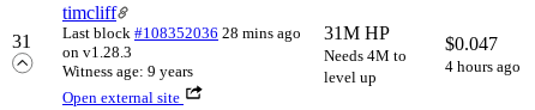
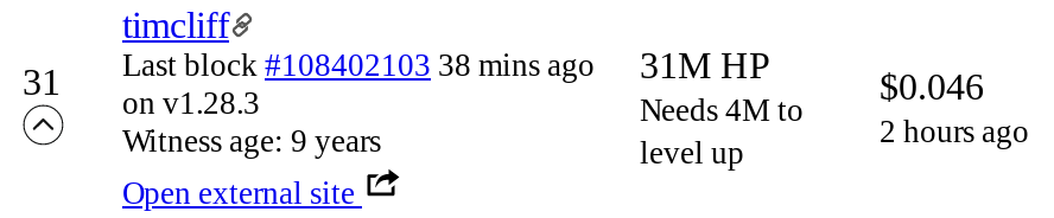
[62,24,301,42] Last block #108352036 28 mins ago -> [122,48,595,84] Last block #108402103 38 mins ago
[445,34,498,54] $0.047 -> [880,67,984,107] $0.046
[445,58,521,76] 4 hours ago -> [880,114,1029,150] 2 hours ago

